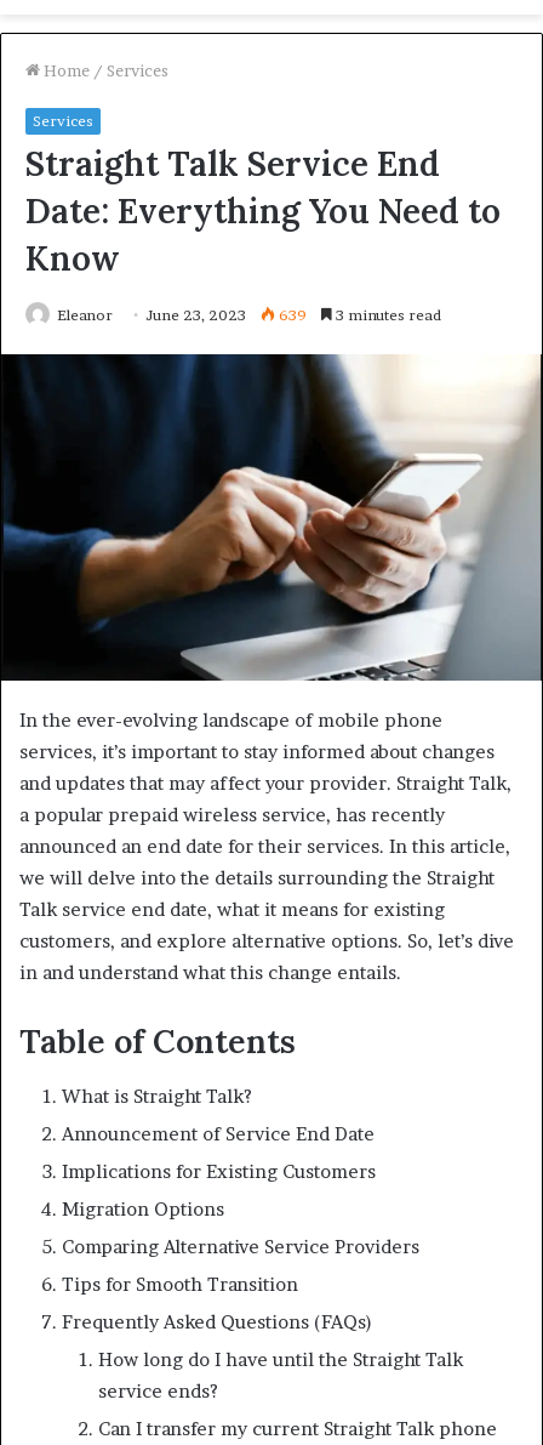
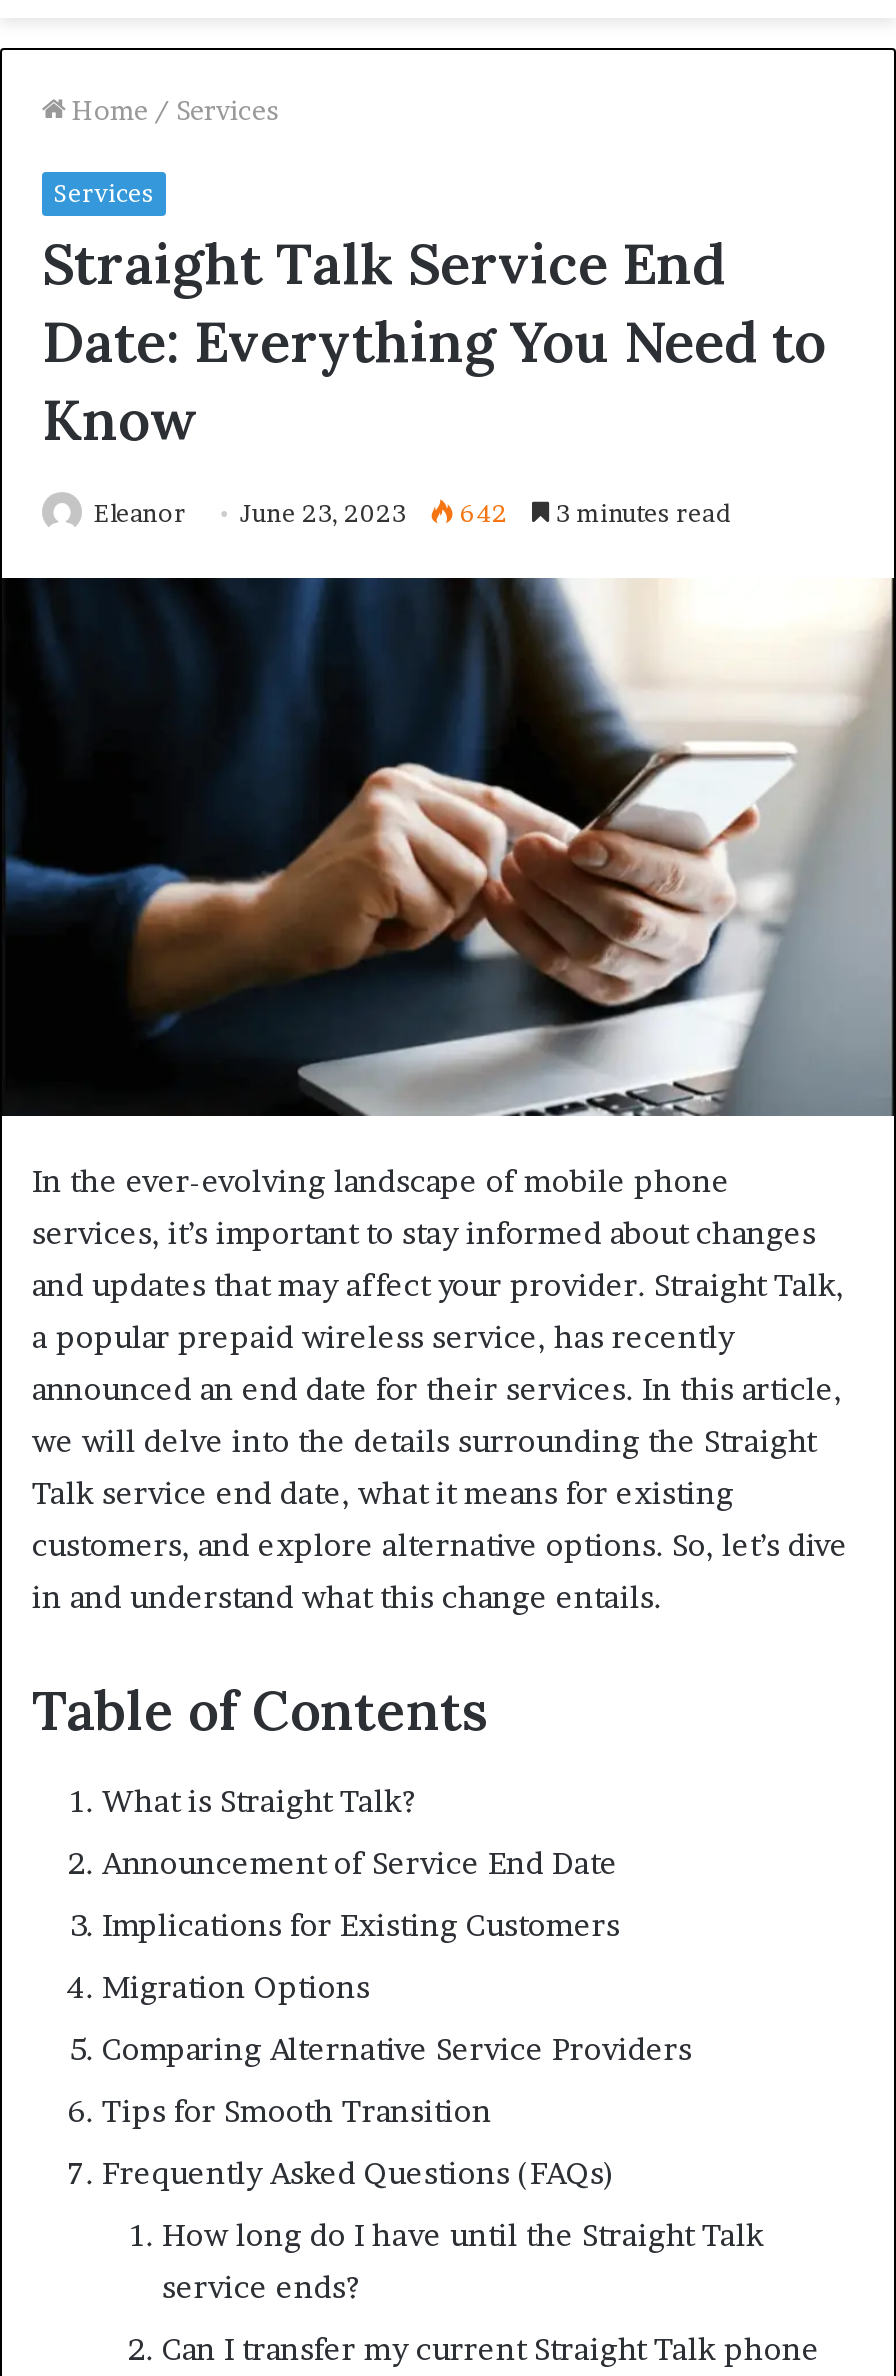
[57,306,441,324] Eleanor June 23, 2023 639 3 minutes read -> [94,499,730,529] Eleanor June 23, 2023 642 3 minutes read

